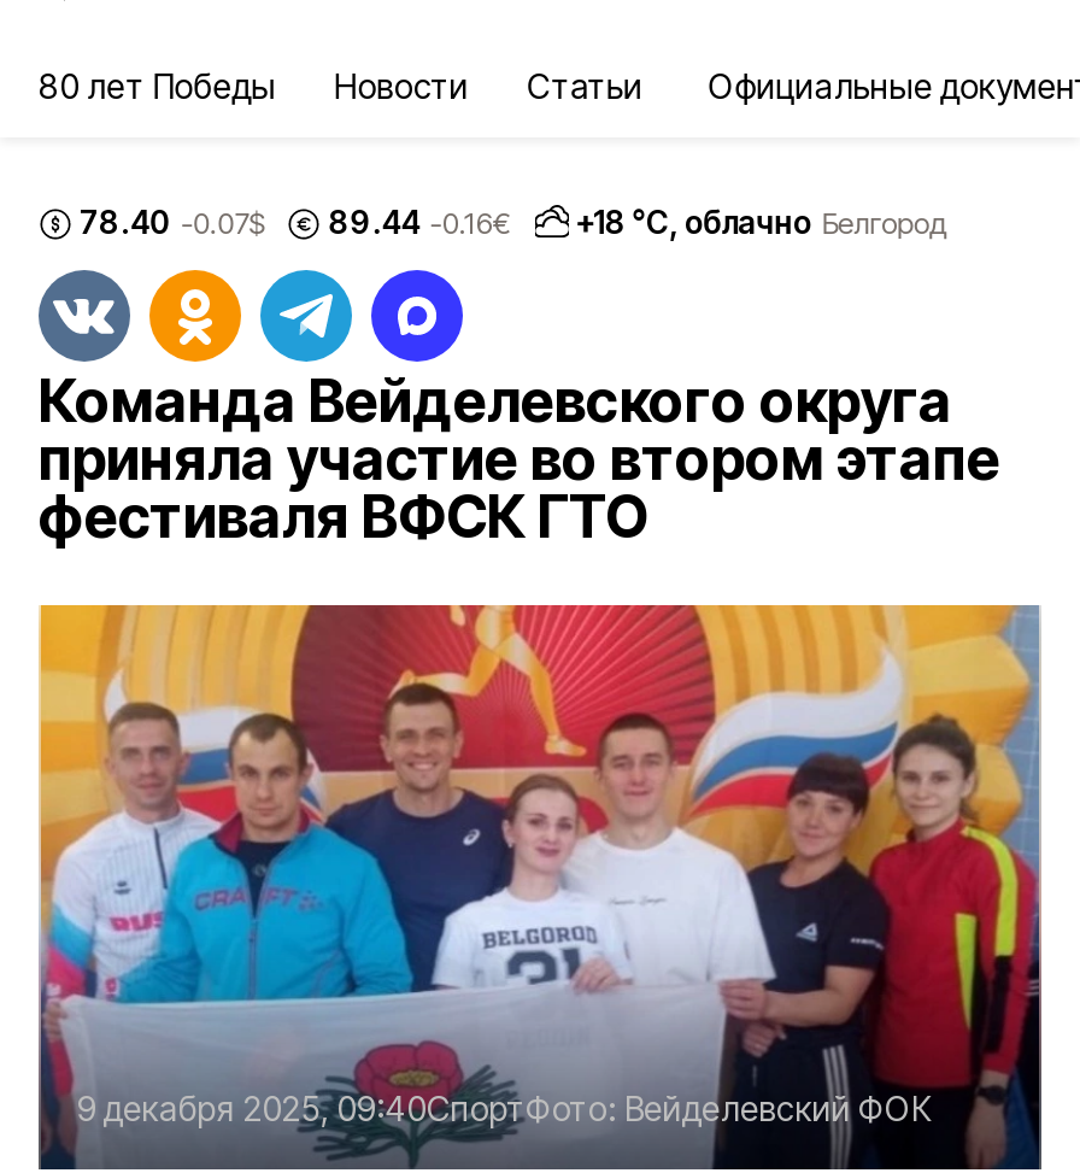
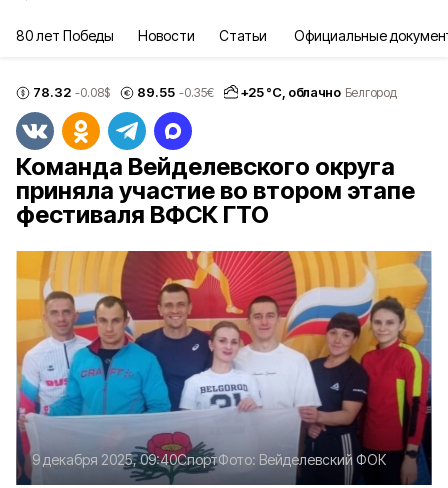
[80,201,263,240] 78.40 -0.07$ -> [33,83,110,99] 78.32 -0.08$
[329,201,510,240] 89.44 -0.16€ -> [137,83,214,99] 89.55 -0.35€
[575,203,946,241] +18 °С, облачно Белгород -> [241,84,396,100] +25 °С, облачно Белгород

